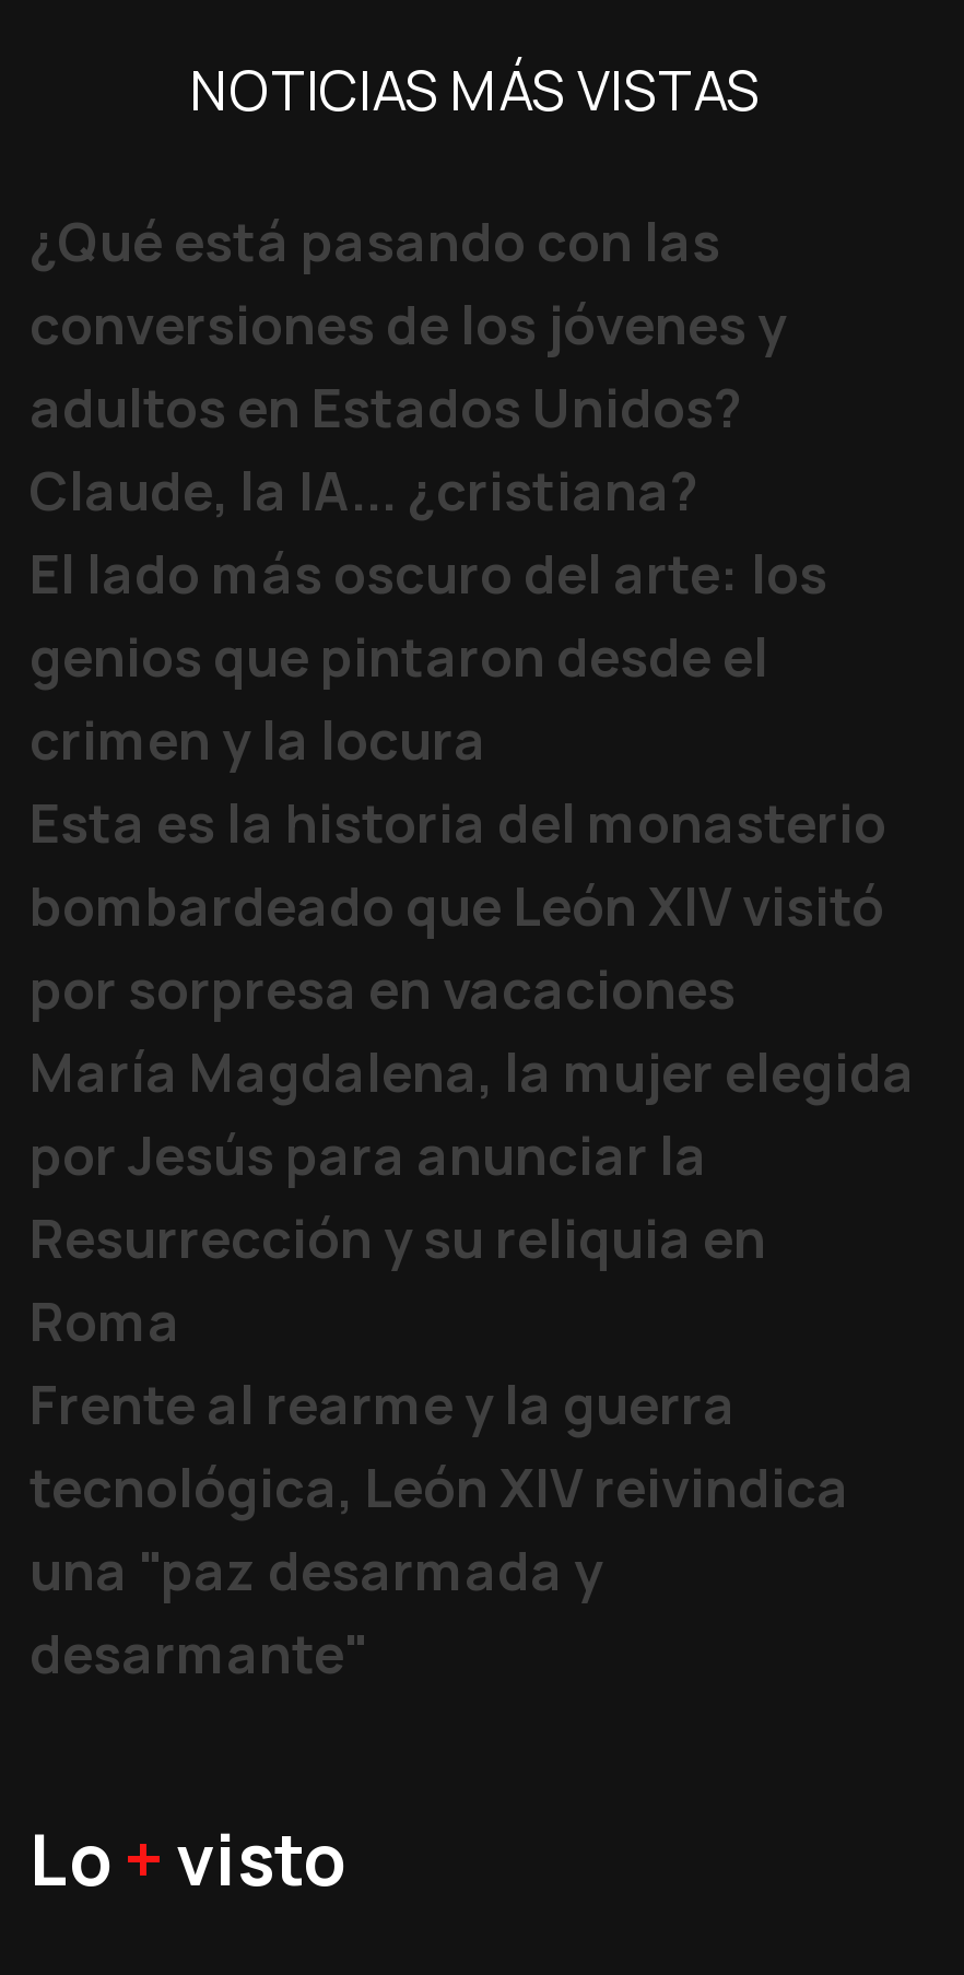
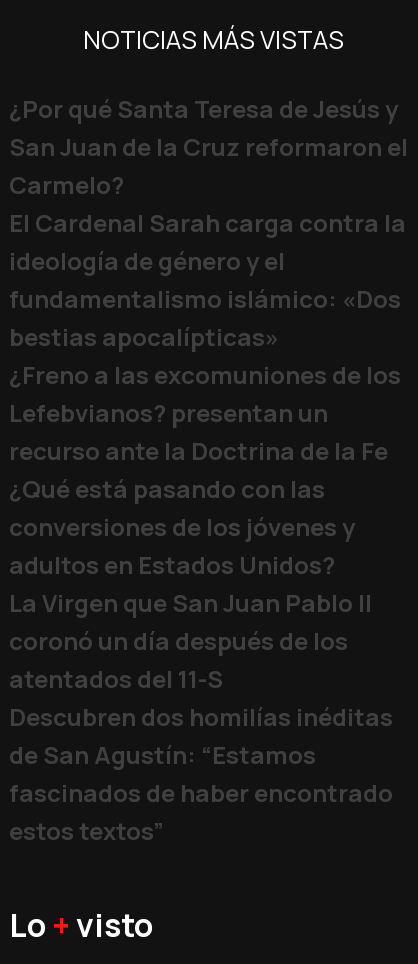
none -> [9,92,408,467] ¿Por qué Santa Teresa de Jesús y | San Juan de la Cruz reformaron el | Carmelo? | El Cardenal Sarah carga contra la | ideología de género y el | fundamentalismo islámico: «Dos | bestias apocalípticas» | ¿Freno a las excomuniones de los | Lefebvianos? presentan un | recurso ante la Doctrina de la Fe
moved [30,204,786,443] -> [9,472,355,581]: ¿Qué está pasando con las | conversiones de los jóvenes y | adultos en Estados Unidos?
[30,454,915,1689] Claude, la IA... ¿cristiana? | El lado más oscuro del arte: los | genios que pintaron desde el | crimen y la locura | Esta es la historia del monasterio | bombardeado que León XIV visitó | por sorpresa en vacaciones | María Magdalena, la mujer elegida | por Jesús para anunciar la | Resurrección y su reliquia en | Roma | Frente al rearme y la guerra | tecnológica, León XIV reivindica | una "paz desarmada y | desarmante" -> [9,586,393,847] La Virgen que San Juan Pablo II | coronó un día después de los | atentados del 11-S | Descubren dos homilías inéditas | de San Agustín: “Estamos | fascinados de haber encontrado | estos textos”

